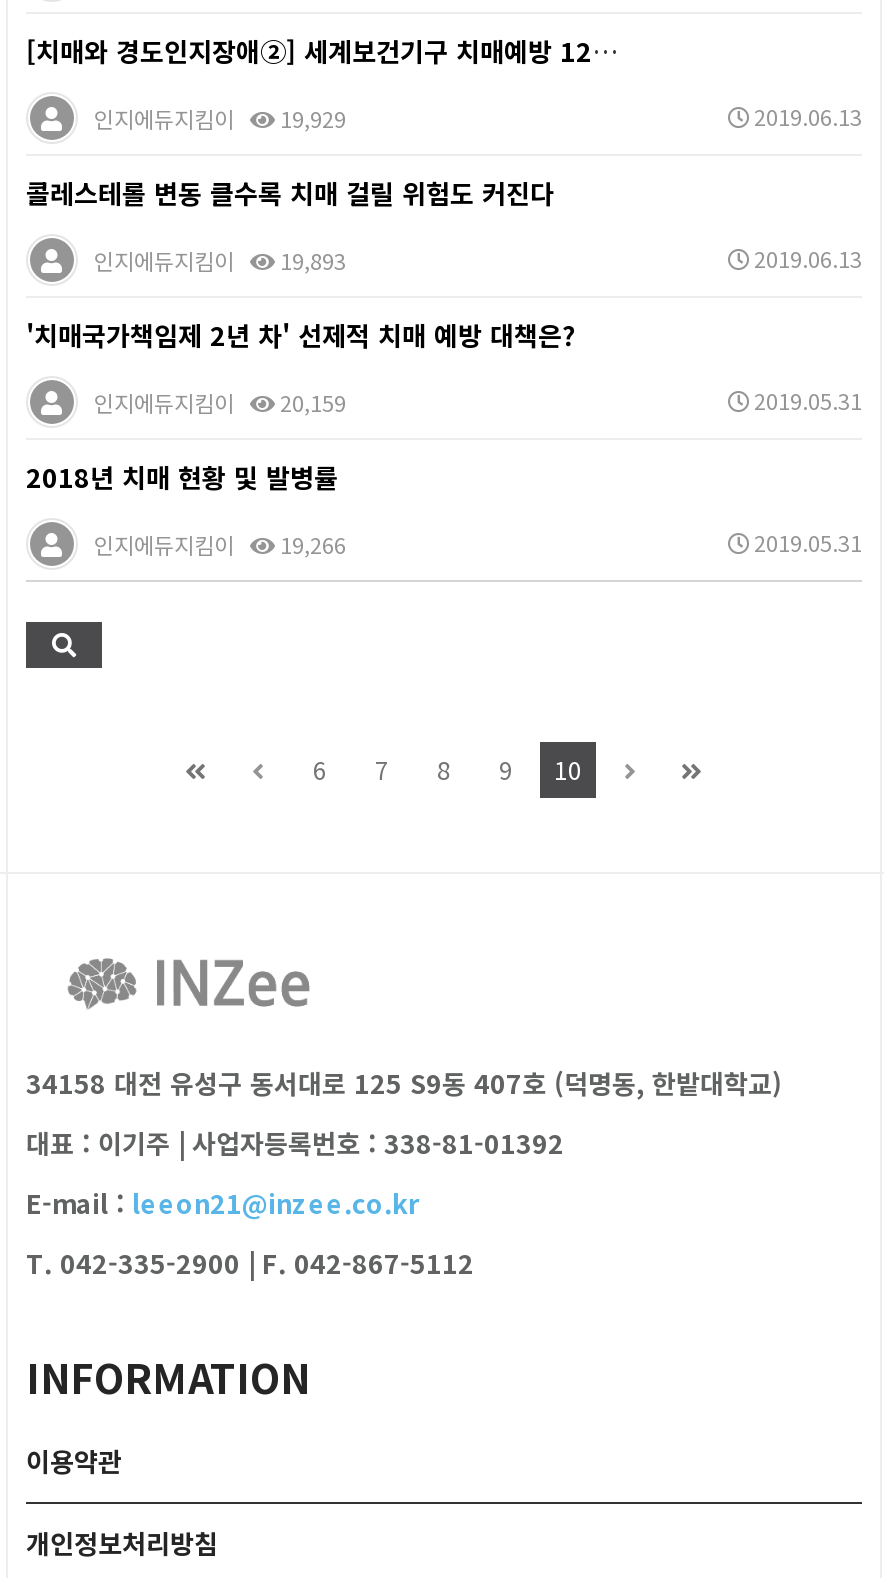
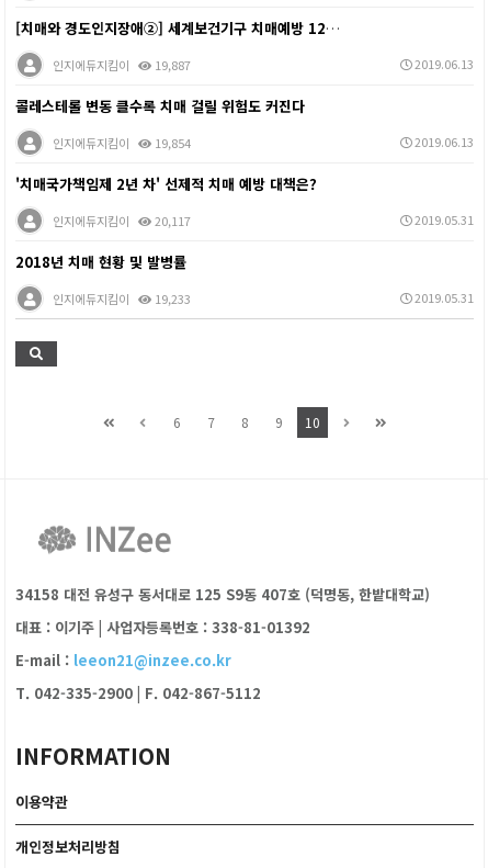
[94,102,346,134] 인지에듀지킴이 19,929 -> [53,56,191,74] 인지에듀지킴이 19,887
[94,244,346,276] 인지에듀지킴이 19,893 -> [53,134,191,151] 인지에듀지킴이 19,854
[94,386,346,418] 인지에듀지킴이 20,159 -> [53,212,191,229] 인지에듀지킴이 20,117
[94,528,346,560] 인지에듀지킴이 19,266 -> [53,290,191,307] 인지에듀지킴이 19,233

